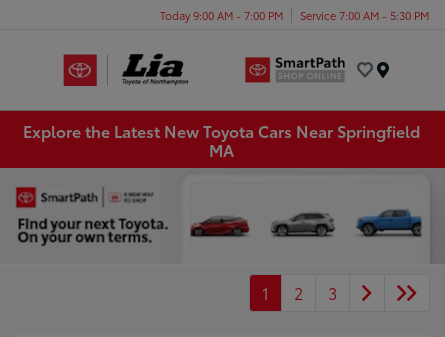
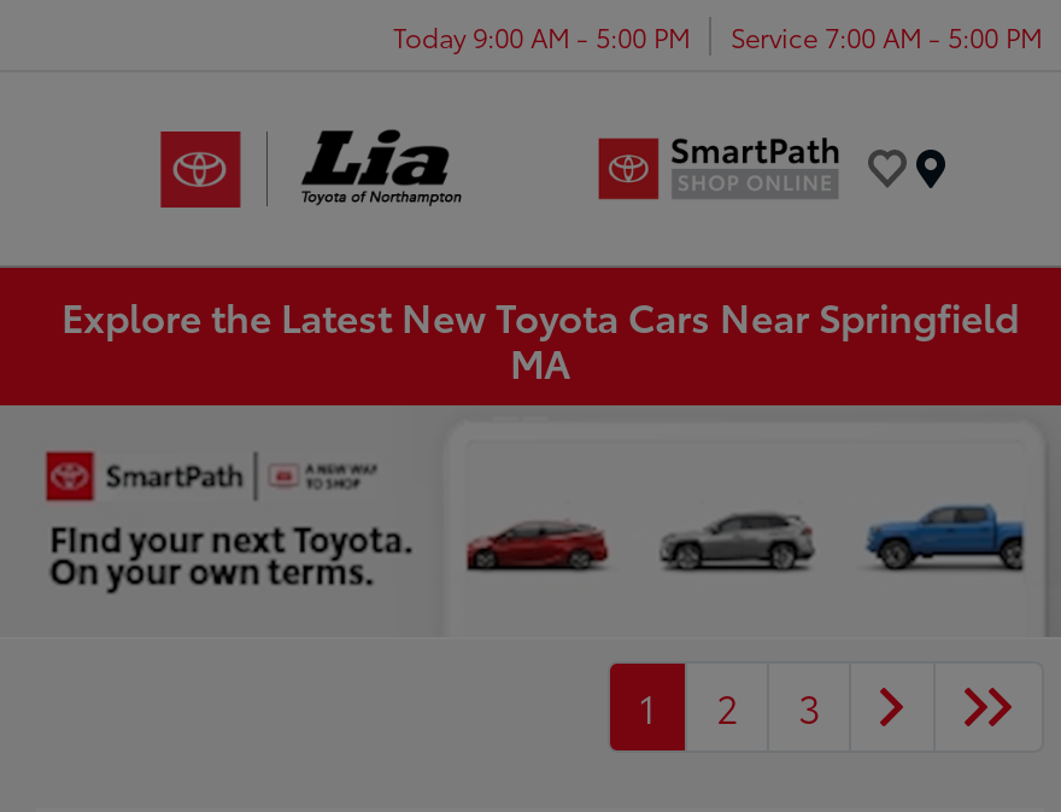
[160,6,283,22] Today 9:00 AM - 7:00 PM -> [393,16,690,54] Today 9:00 AM - 5:00 PM
[300,6,429,22] Service 7:00 AM - 5:30 PM -> [731,16,1042,54] Service 7:00 AM - 5:00 PM

